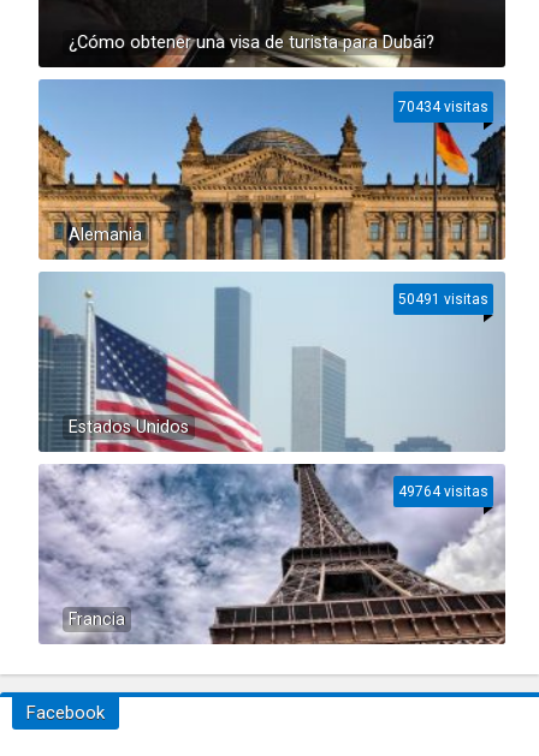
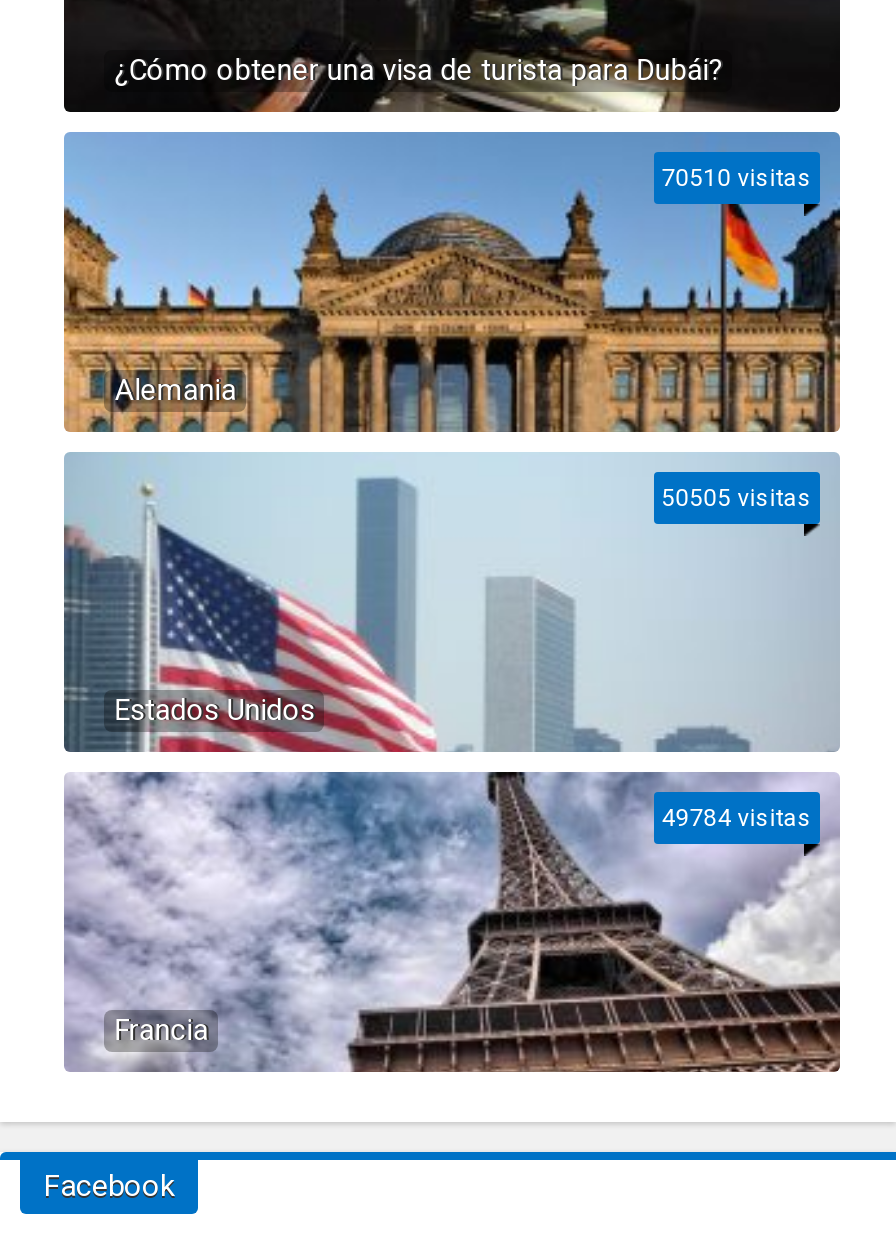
[398,99,488,115] 70434 visitas -> [662,164,812,192] 70510 visitas
[398,291,488,308] 50491 visitas -> [662,484,812,512] 50505 visitas
[398,483,488,500] 49764 visitas -> [662,804,812,832] 49784 visitas

